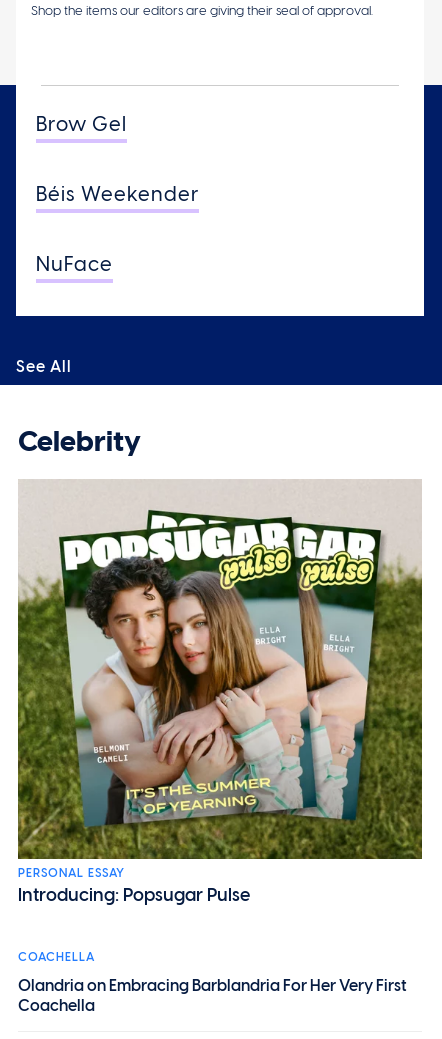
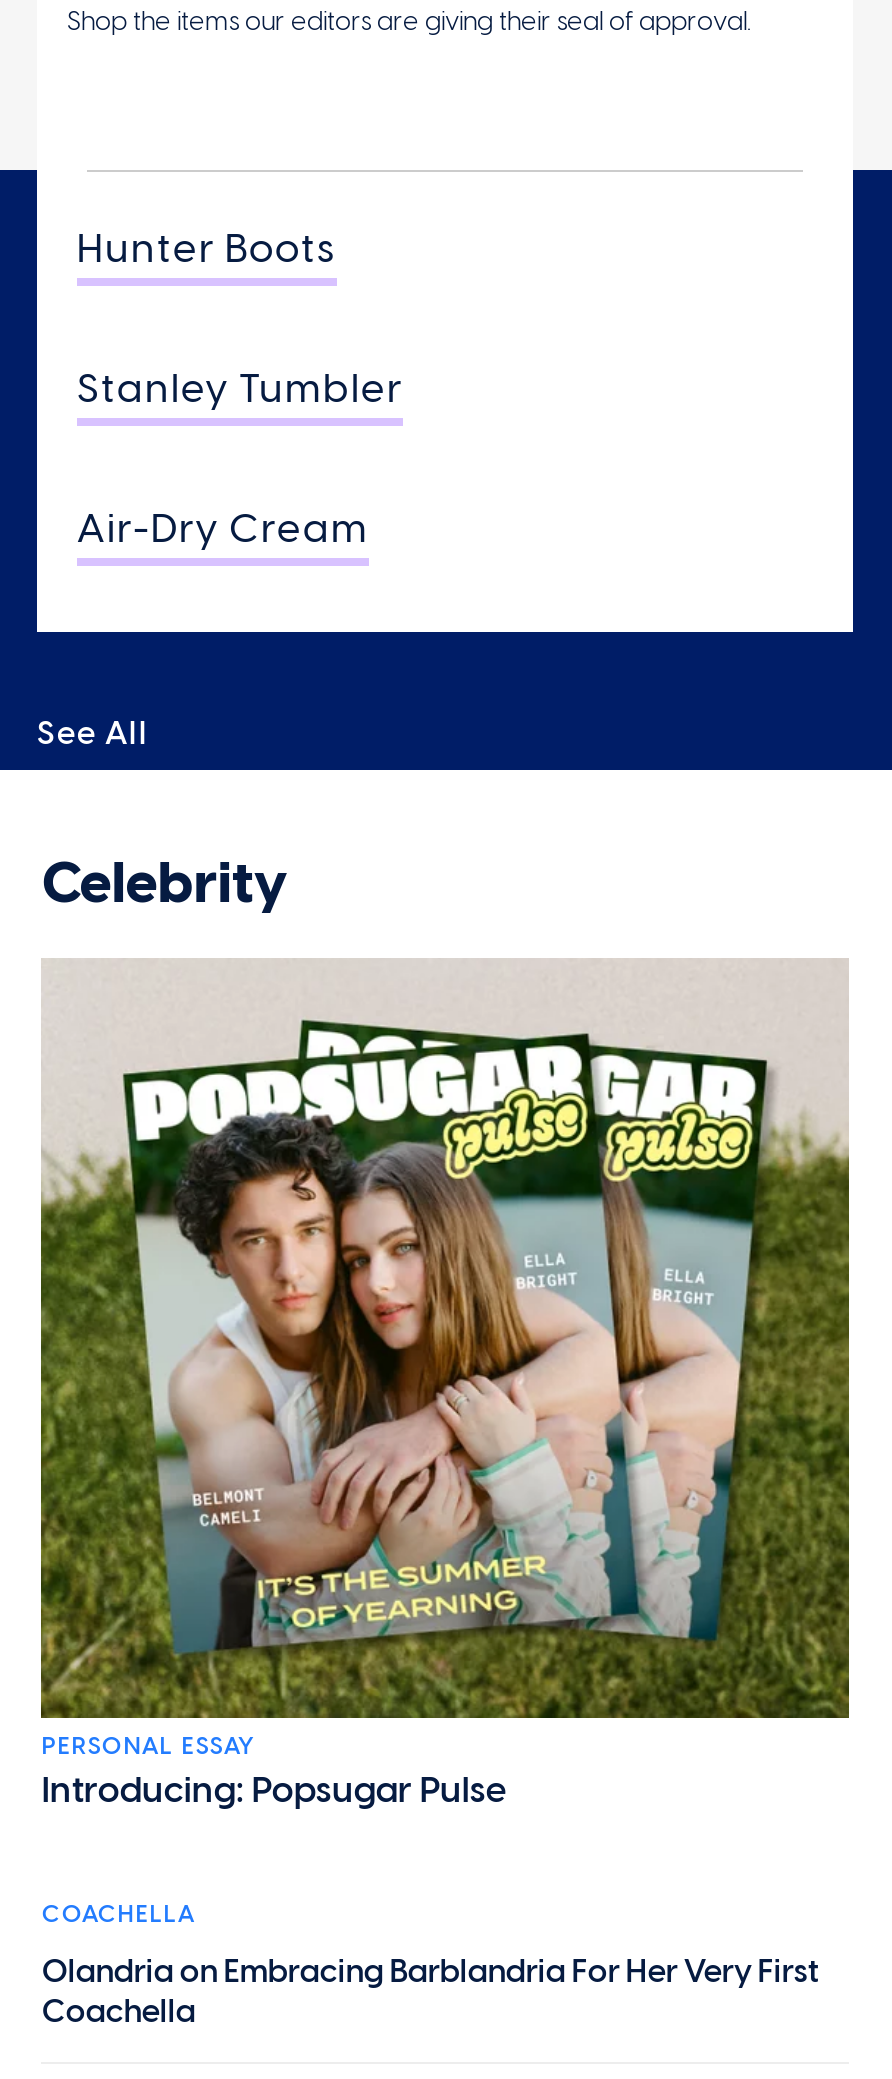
[36,112,127,136] Brow Gel -> [77,224,337,272] Hunter Boots
[36,182,199,206] Béis Weekender -> [77,364,403,412] Stanley Tumbler
[36,252,113,276] NuFace -> [77,504,369,552] Air-Dry Cream

